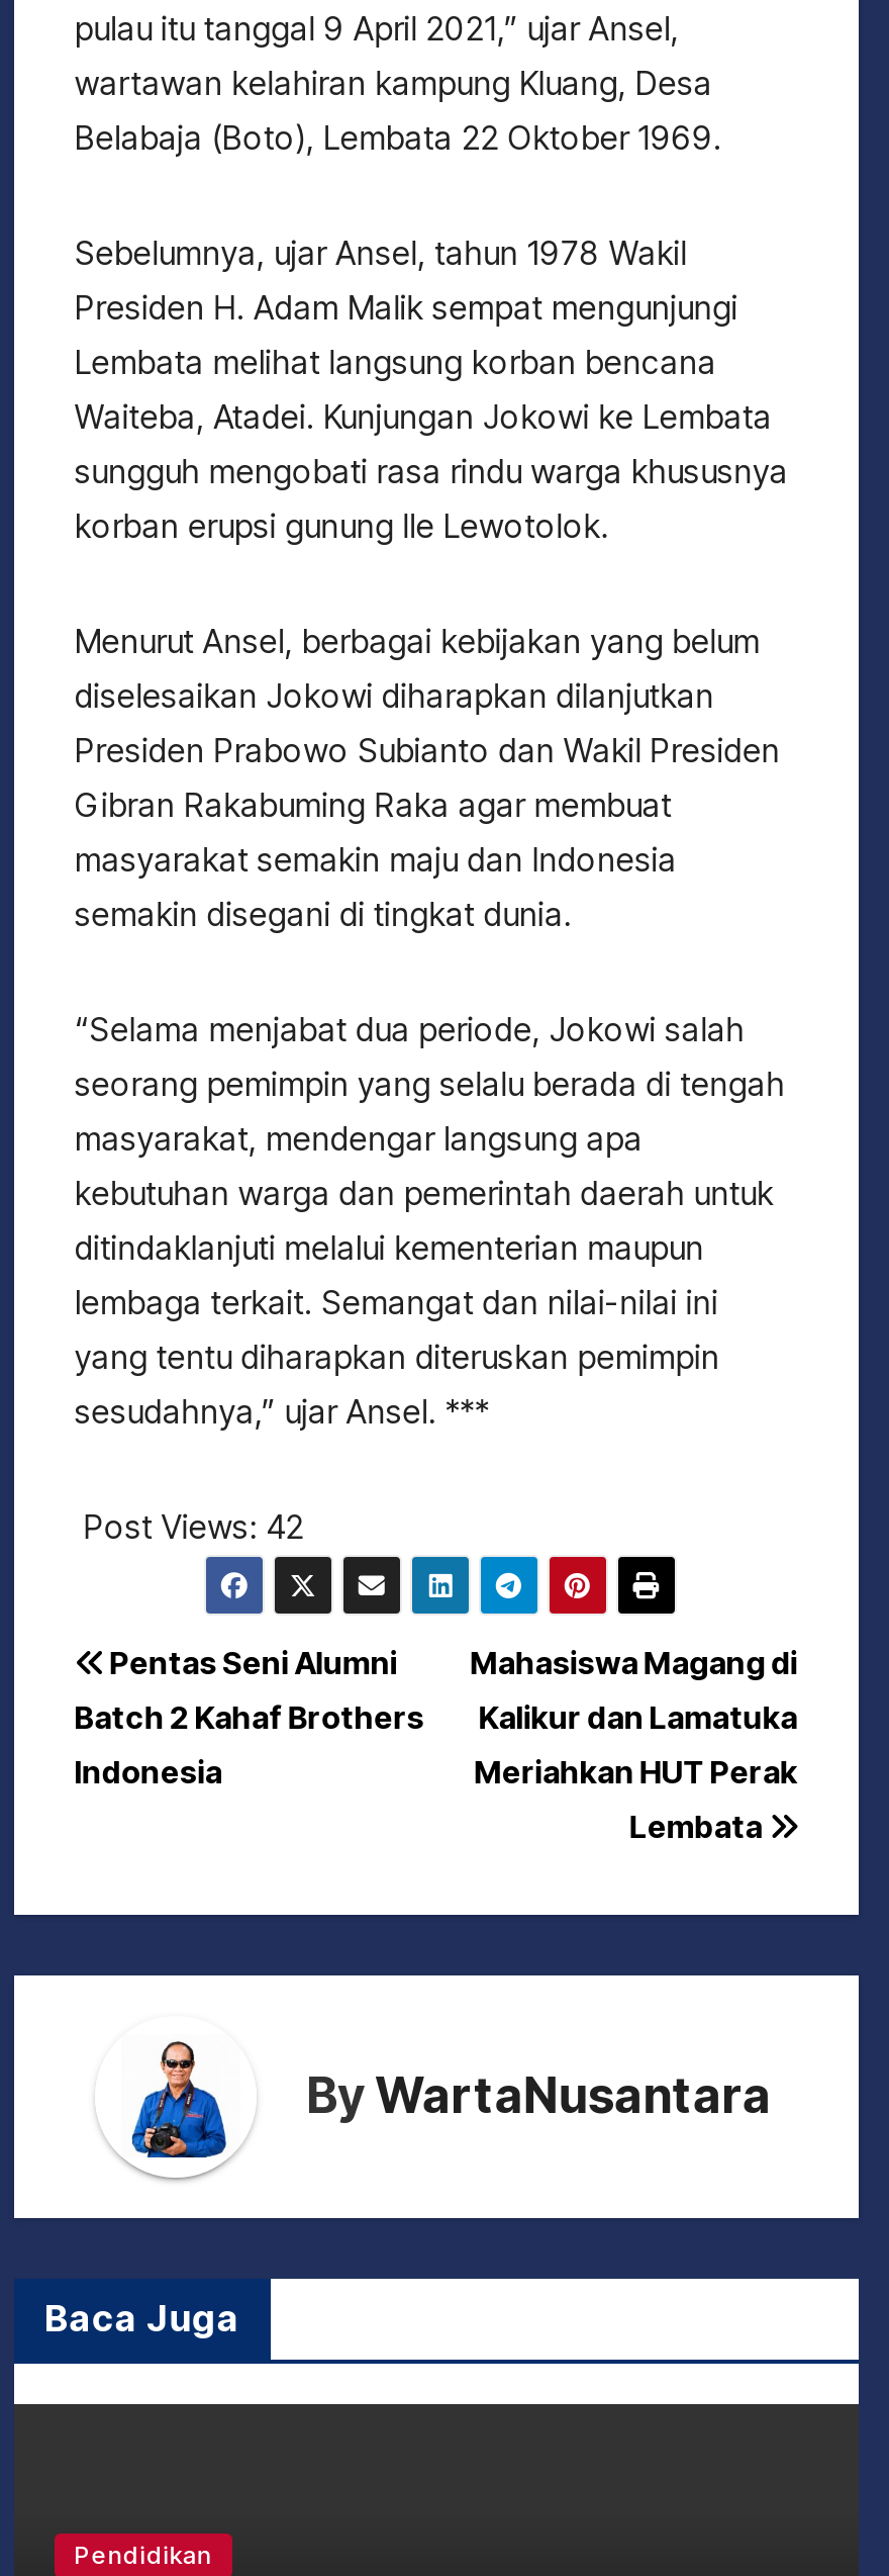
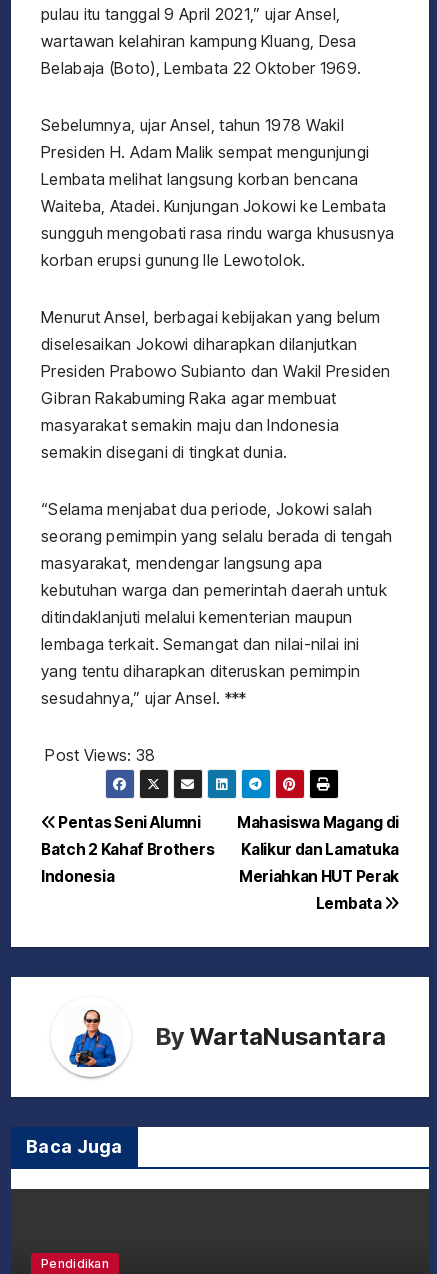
[83,1506,304,1547] Post Views: 42 -> [45,745,155,765] Post Views: 38

